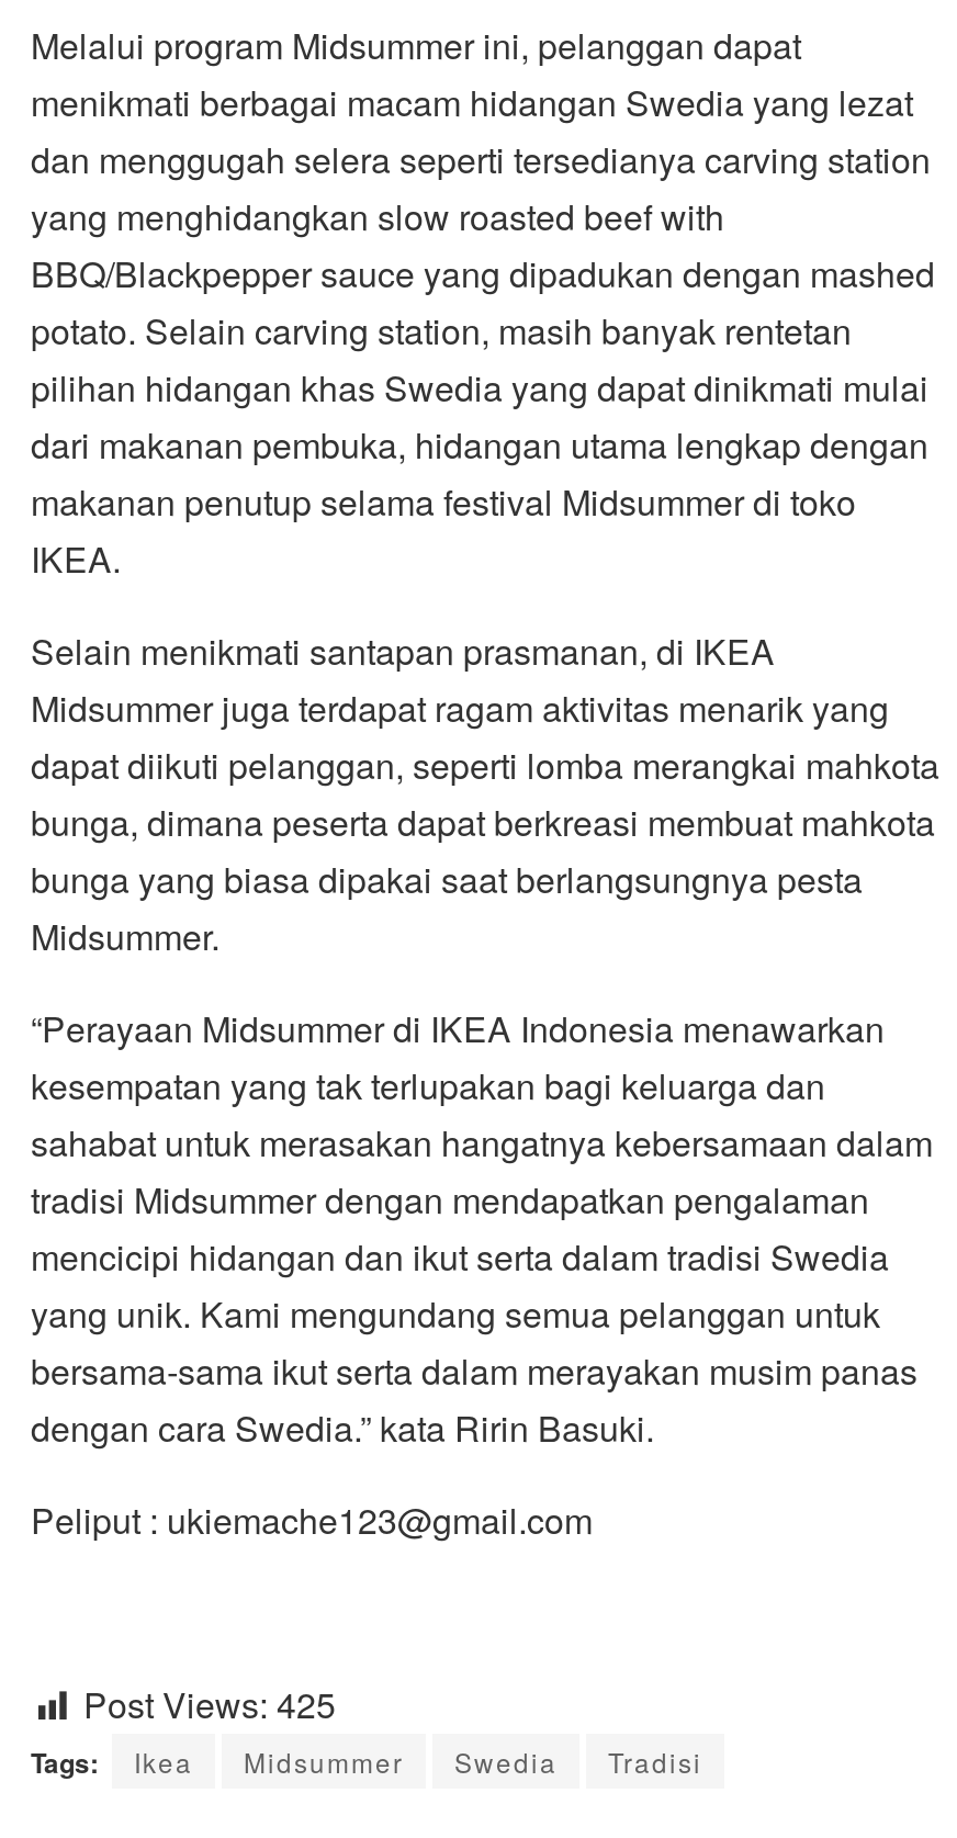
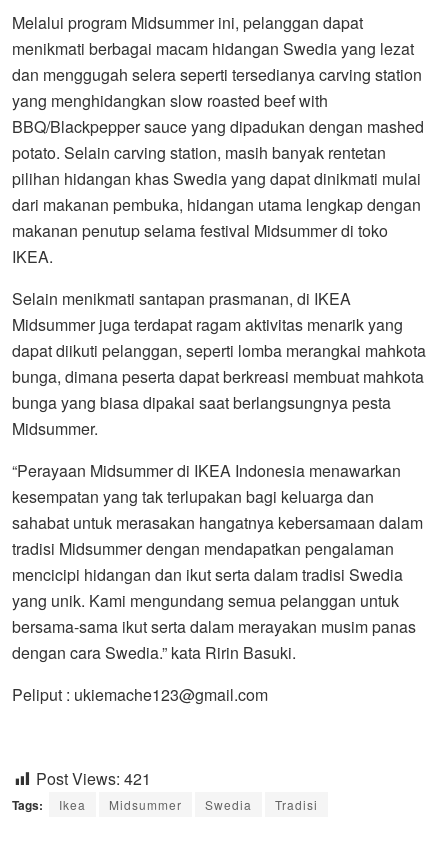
[83,1678,336,1729] Post Views: 425 -> [36,767,151,790] Post Views: 421

